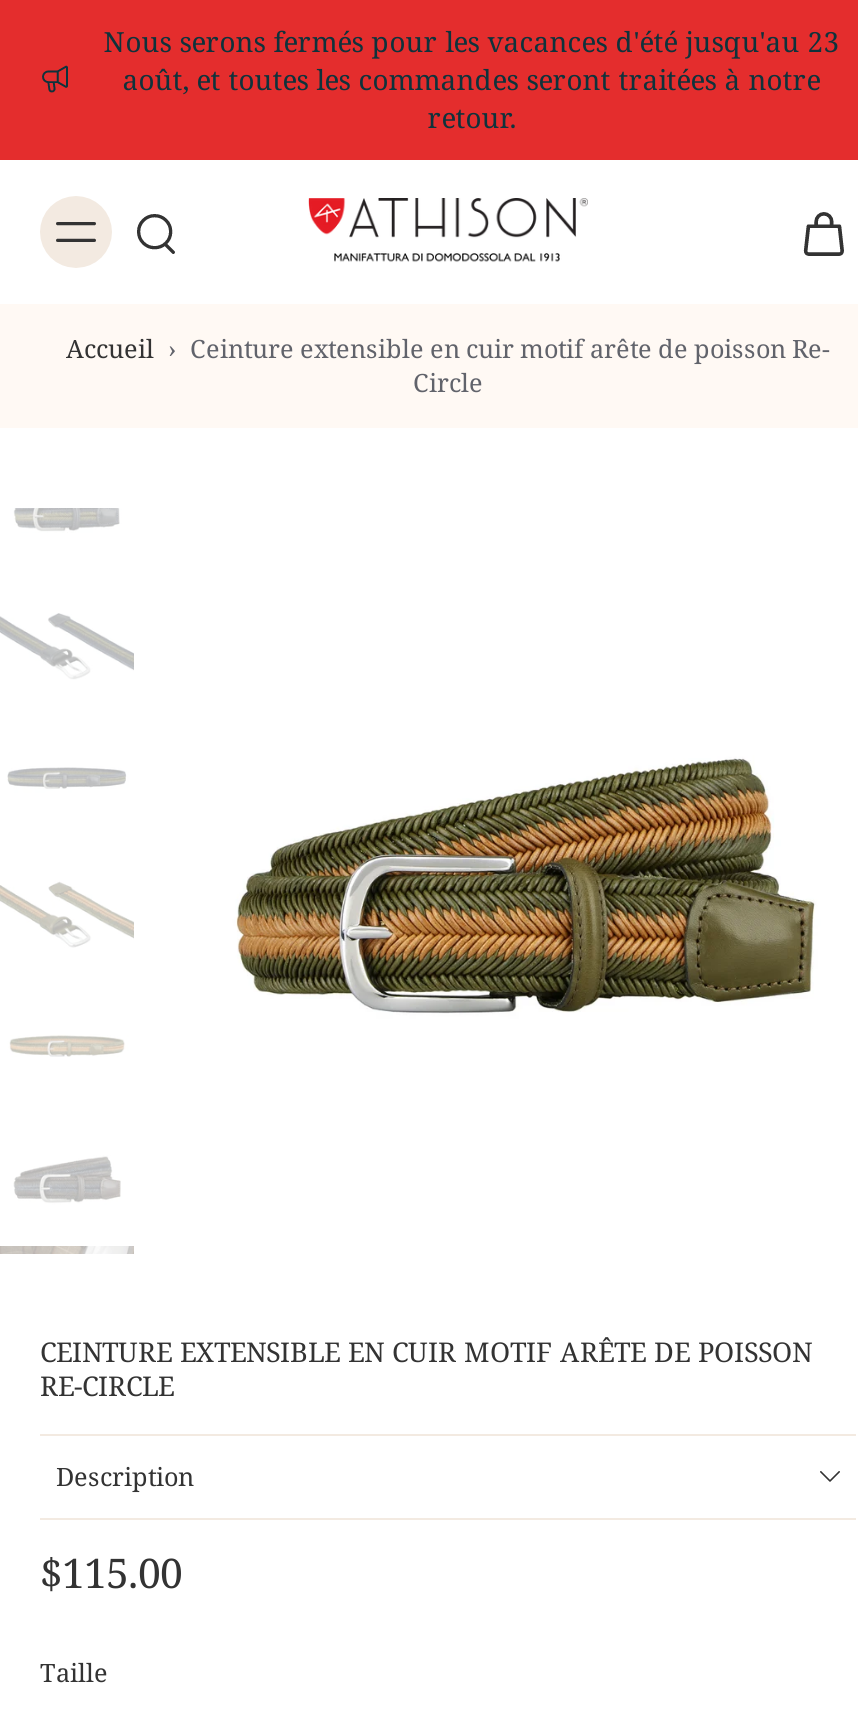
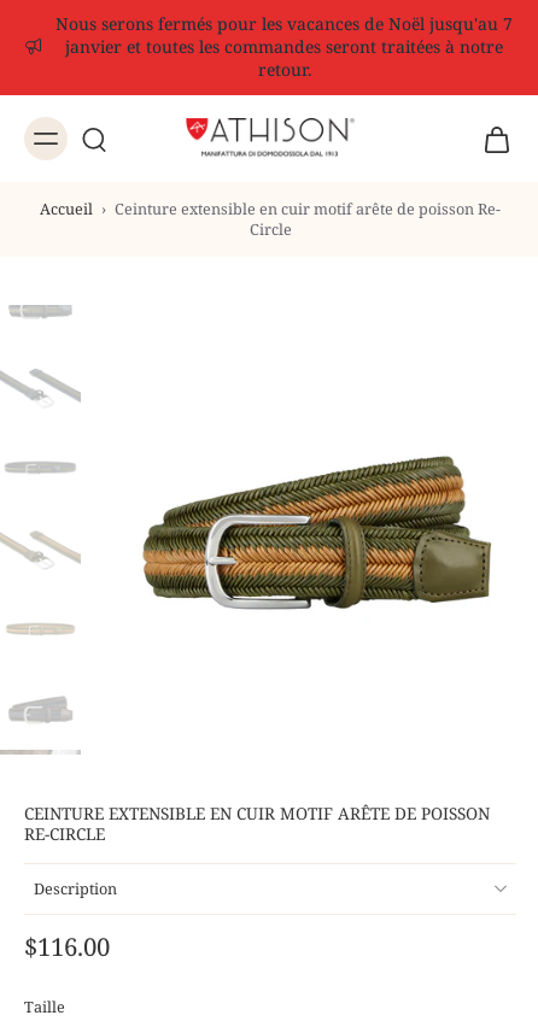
[103,22,839,98] Nous serons fermés pour les vacances d'été jusqu'au 23 | août, et toutes les commandes seront traitées à notre -> [56,12,513,58] Nous serons fermés pour les vacances de Noël jusqu'au 7 | janvier et toutes les commandes seront traitées à notre
[40,1544,182,1600] $115.00 -> [24,929,110,963] $116.00

